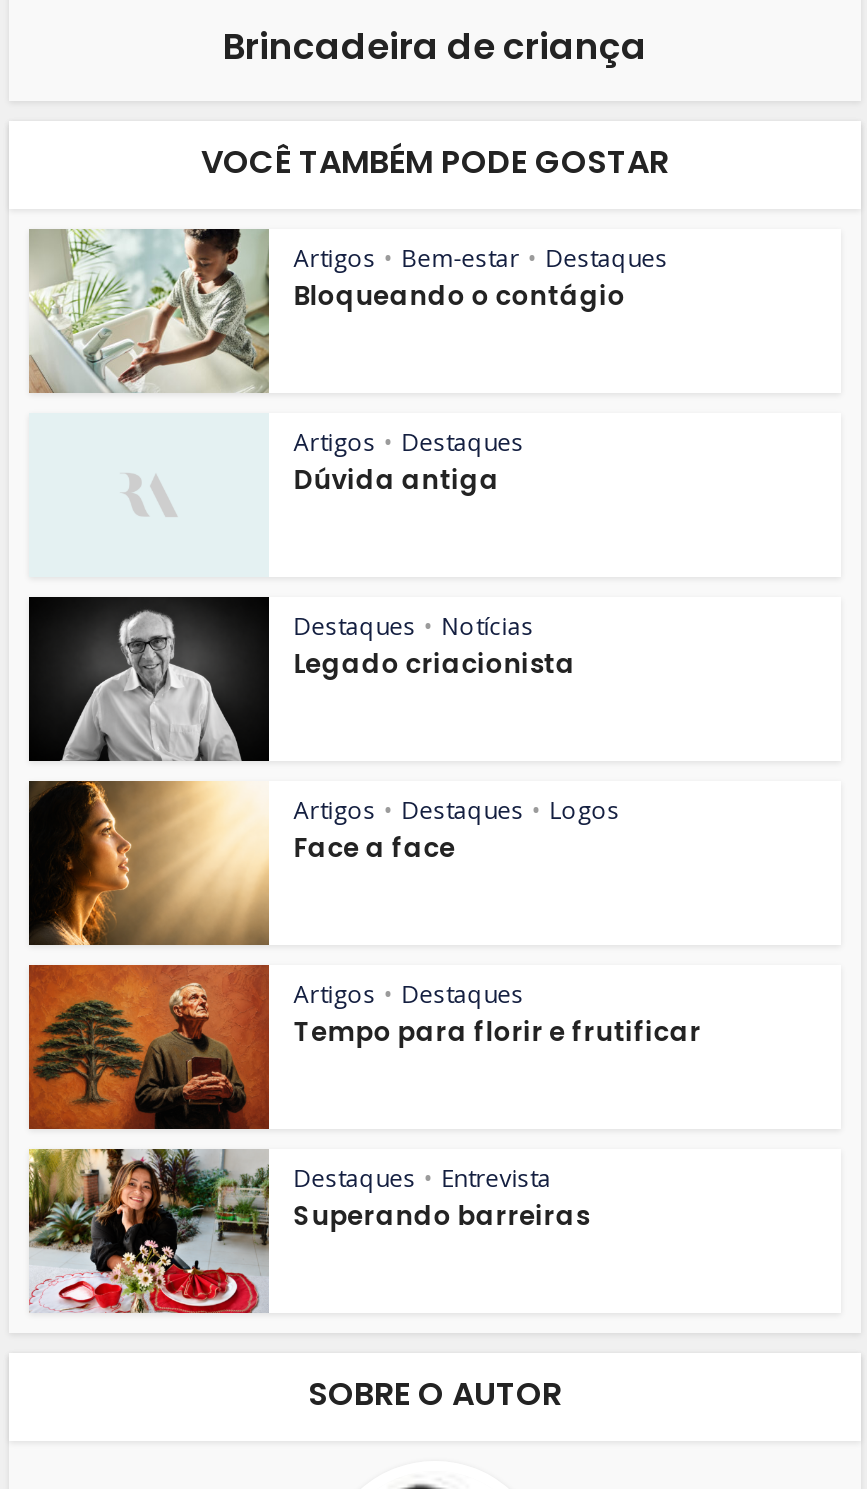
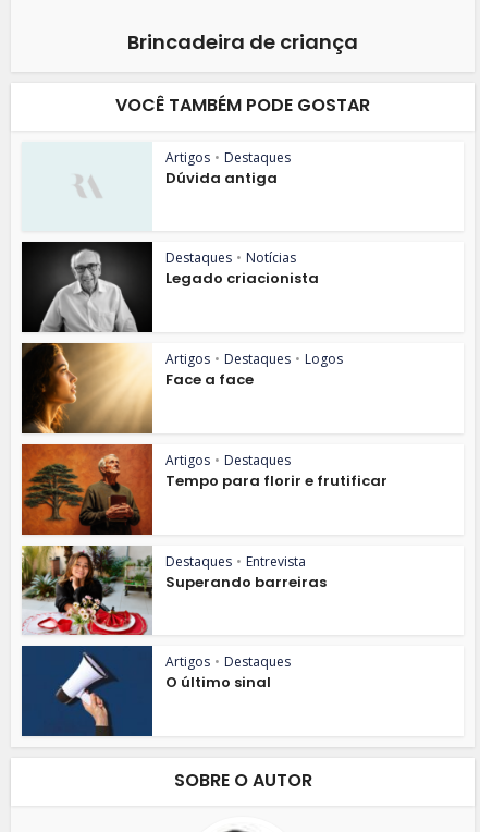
[27,227,667,395] [image] | Artigos • Bem-estar • Destaques | Bloqueando o contágio -> none
moved [31,425,701,1235] -> [23,148,388,592]: [image] | Artigos • Destaques | Dúvida antiga | ... | Destaques • Entrevista | Superando barreiras
none -> [21,645,291,737] [image] | Artigos • Destaques | O último sinal

